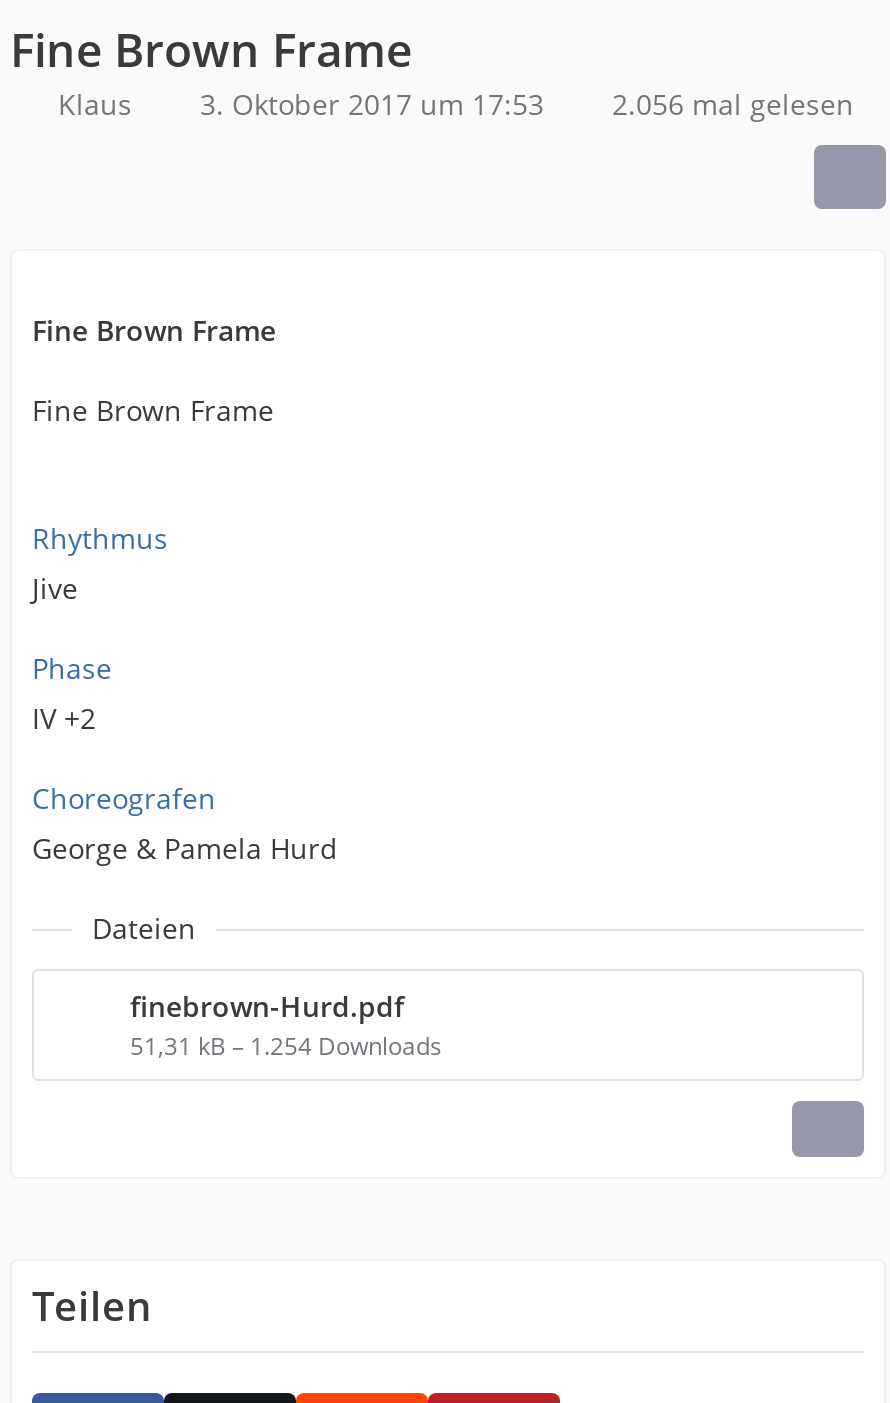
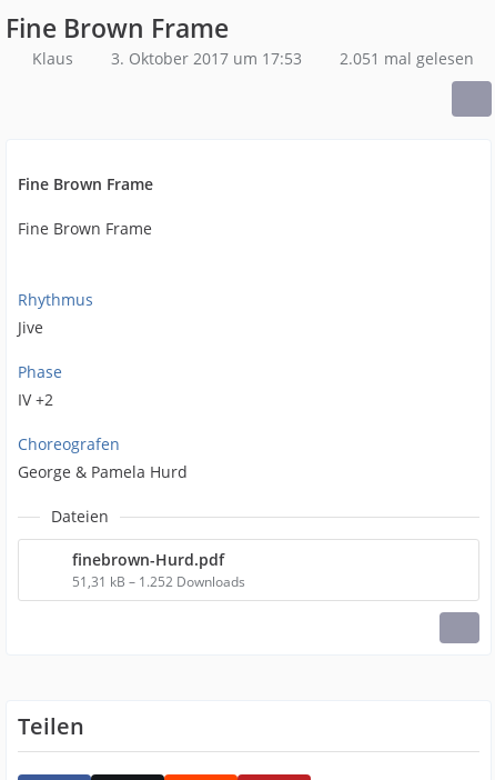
[58,85,854,123] Klaus 3. Oktober 2017 um 17:53 2.056 mal gelesen -> [32,48,474,69] Klaus 3. Oktober 2017 um 17:53 2.051 mal gelesen
[130,1029,442,1063] 51,31 kB – 1.254 Downloads -> [72,572,245,591] 51,31 kB – 1.252 Downloads

